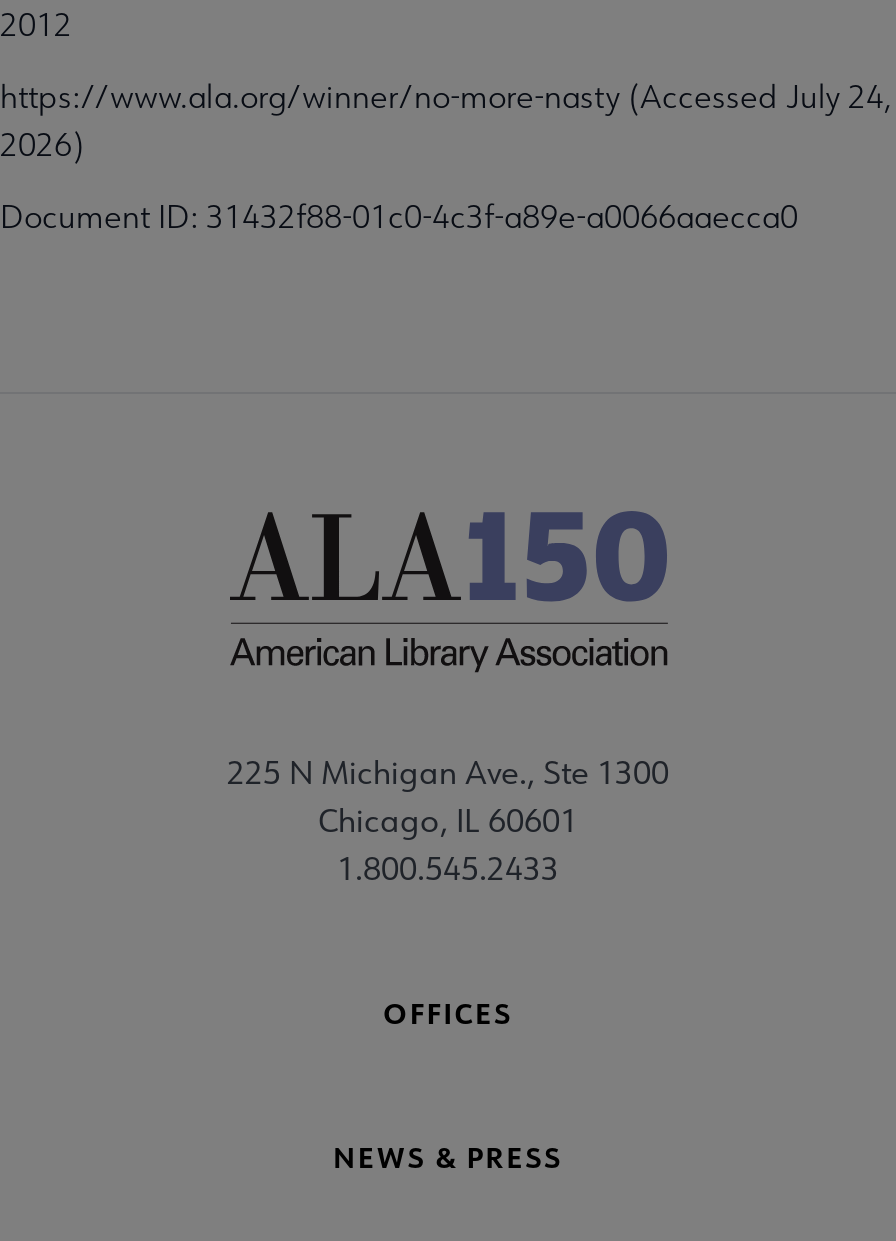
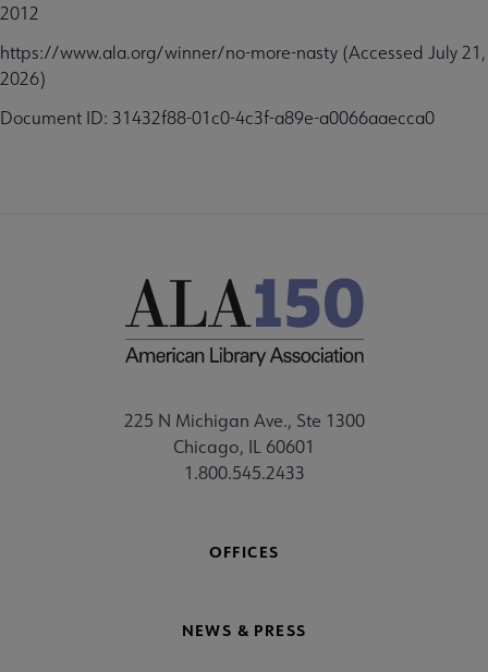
[0,76,892,116] https://www.ala.org/winner/no-more-nasty (Accessed July 24, -> [0,42,486,63] https://www.ala.org/winner/no-more-nasty (Accessed July 21,

